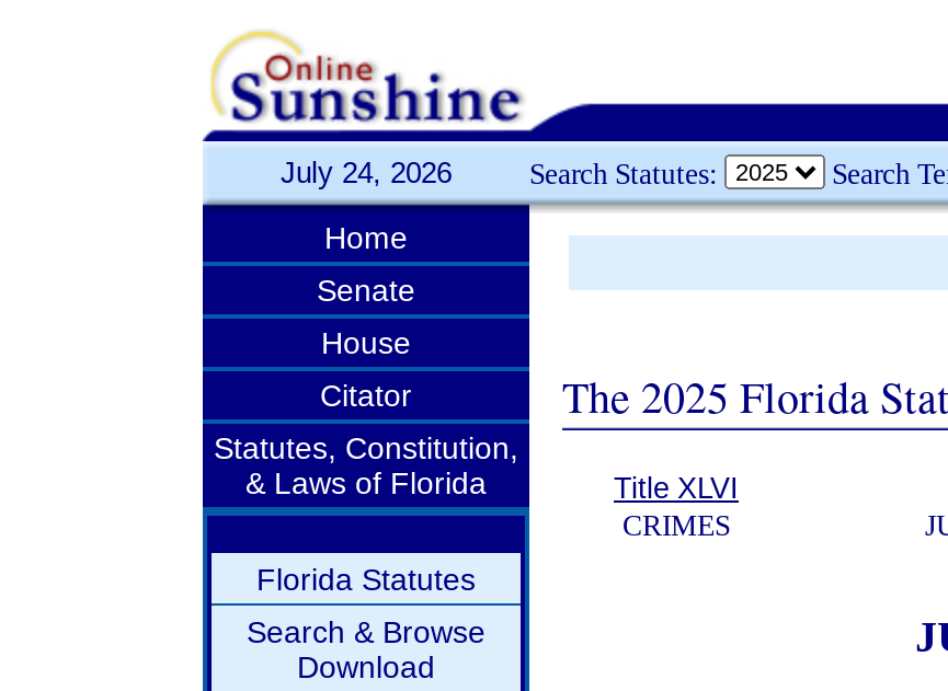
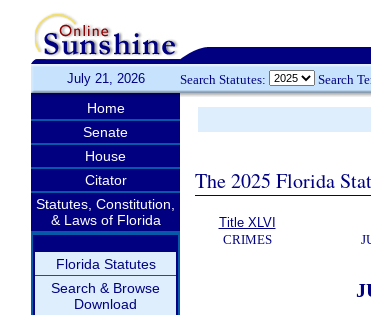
[281,157,452,189] July 24, 2026 -> [66,71,144,86] July 21, 2026

